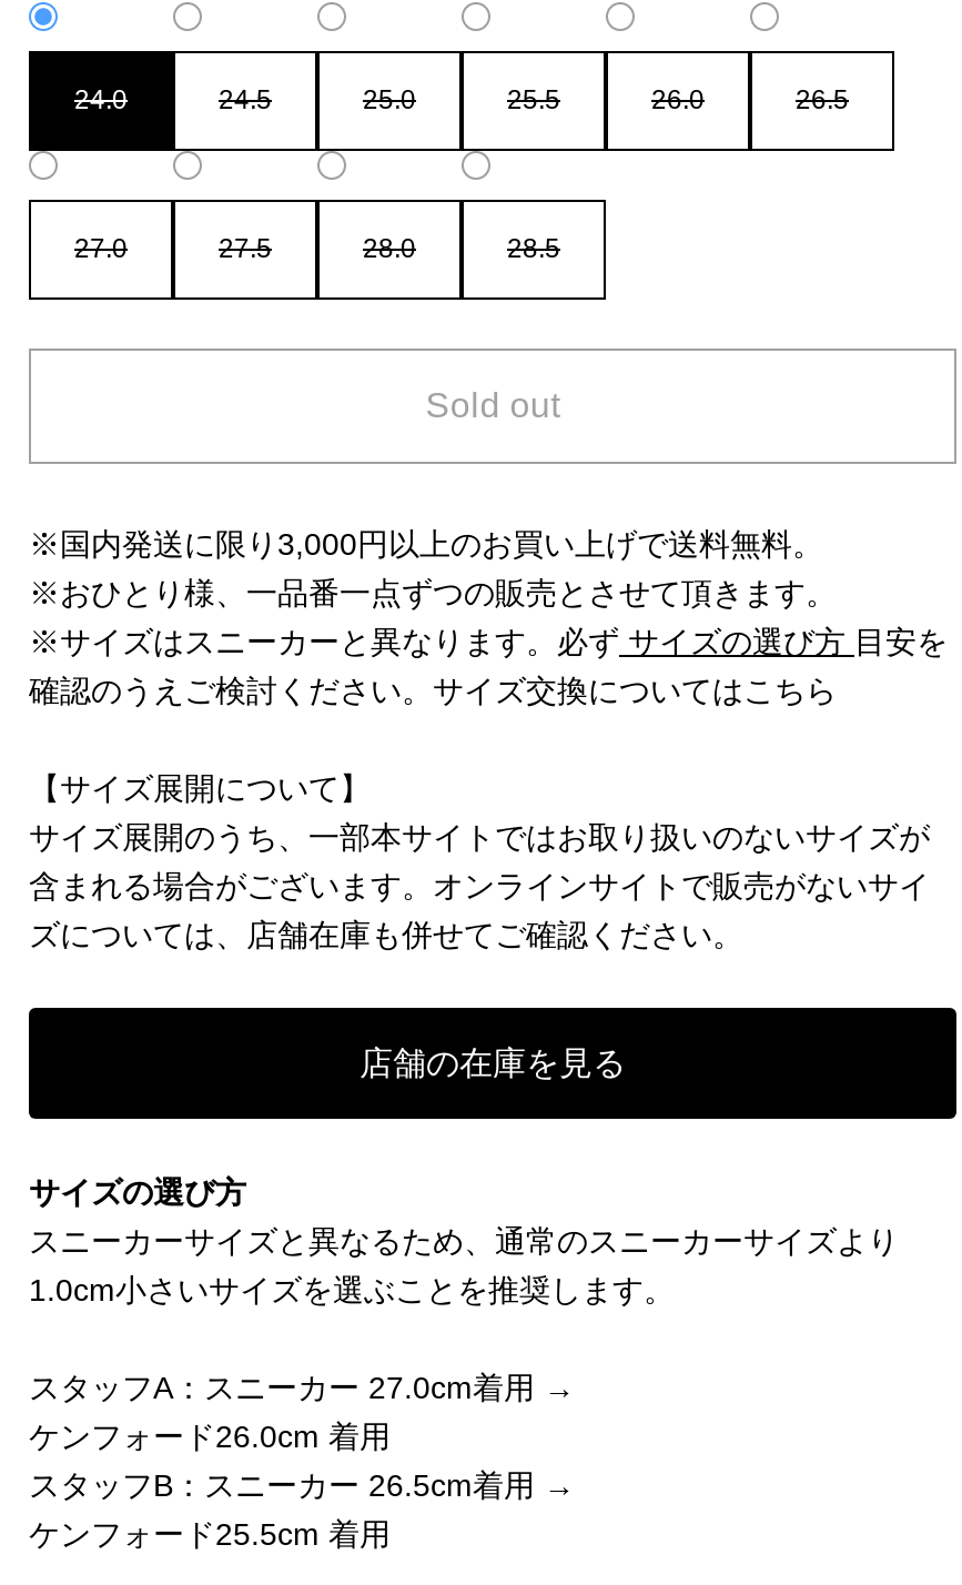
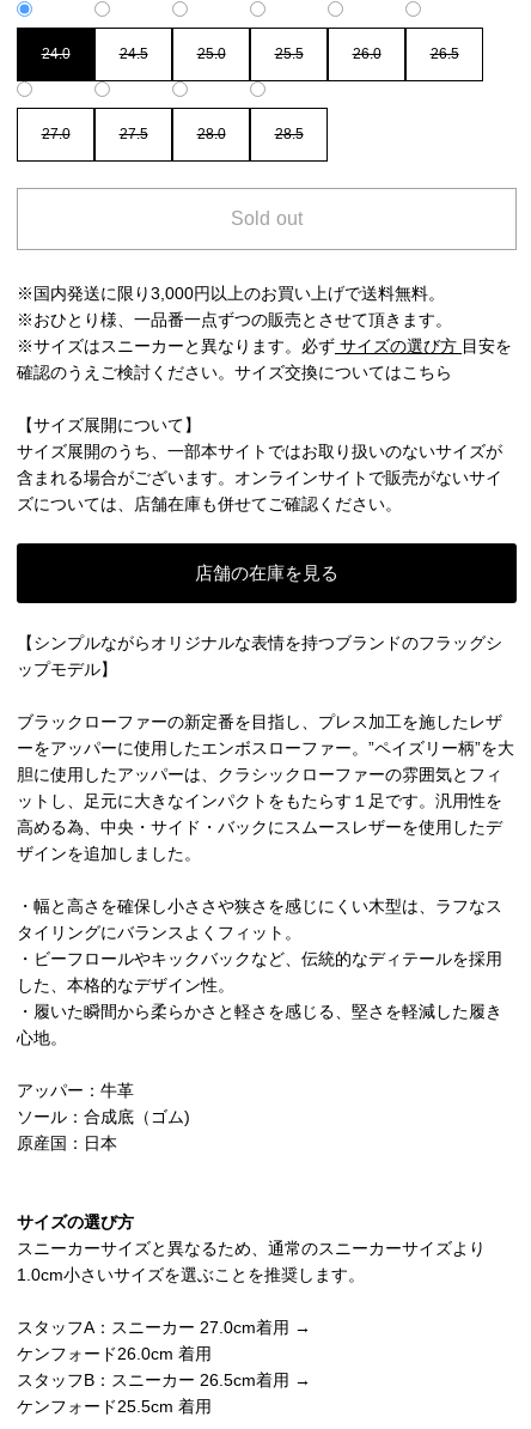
none -> [17,633,514,1153] 【シンプルながらオリジナルな表情を持つブランドのフラッグシ | ップモデル】 | ブラックローファーの新定番を目指し、プレス加工を施したレザ | ーをアッパーに使用したエンボスローファー。”ペイズリー柄”を大 | 胆に使用したアッパーは、クラシックローファーの雰囲気とフィ | ットし、足元に大きなインパクトをもたらす１足です。汎用性を | 高める為、中央・サイド・バックにスムースレザーを使用したデ | ザインを追加しました。 | ・幅と高さを確保し小ささや狭さを感じにくい木型は、ラフなス | タイリングにバランスよくフィット。 | ・ビーフロールやキックバックなど、伝統的なディテールを採用 | した、本格的なデザイン性。 | ・履いた瞬間から柔らかさと軽さを感じる、堅さを軽減した履き | 心地。 | アッパー：牛革 | ソール：合成底（ゴム) | 原産国：日本

